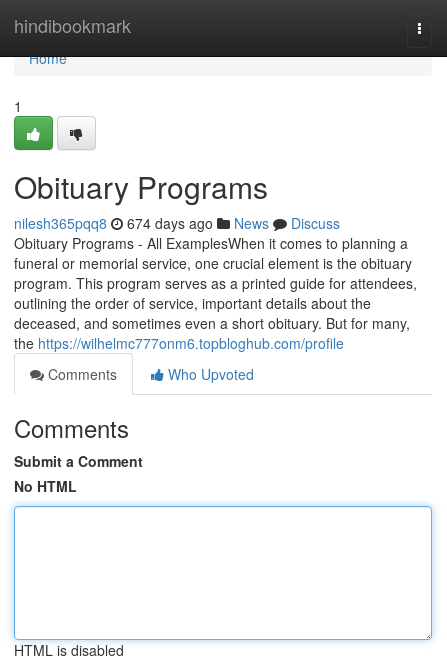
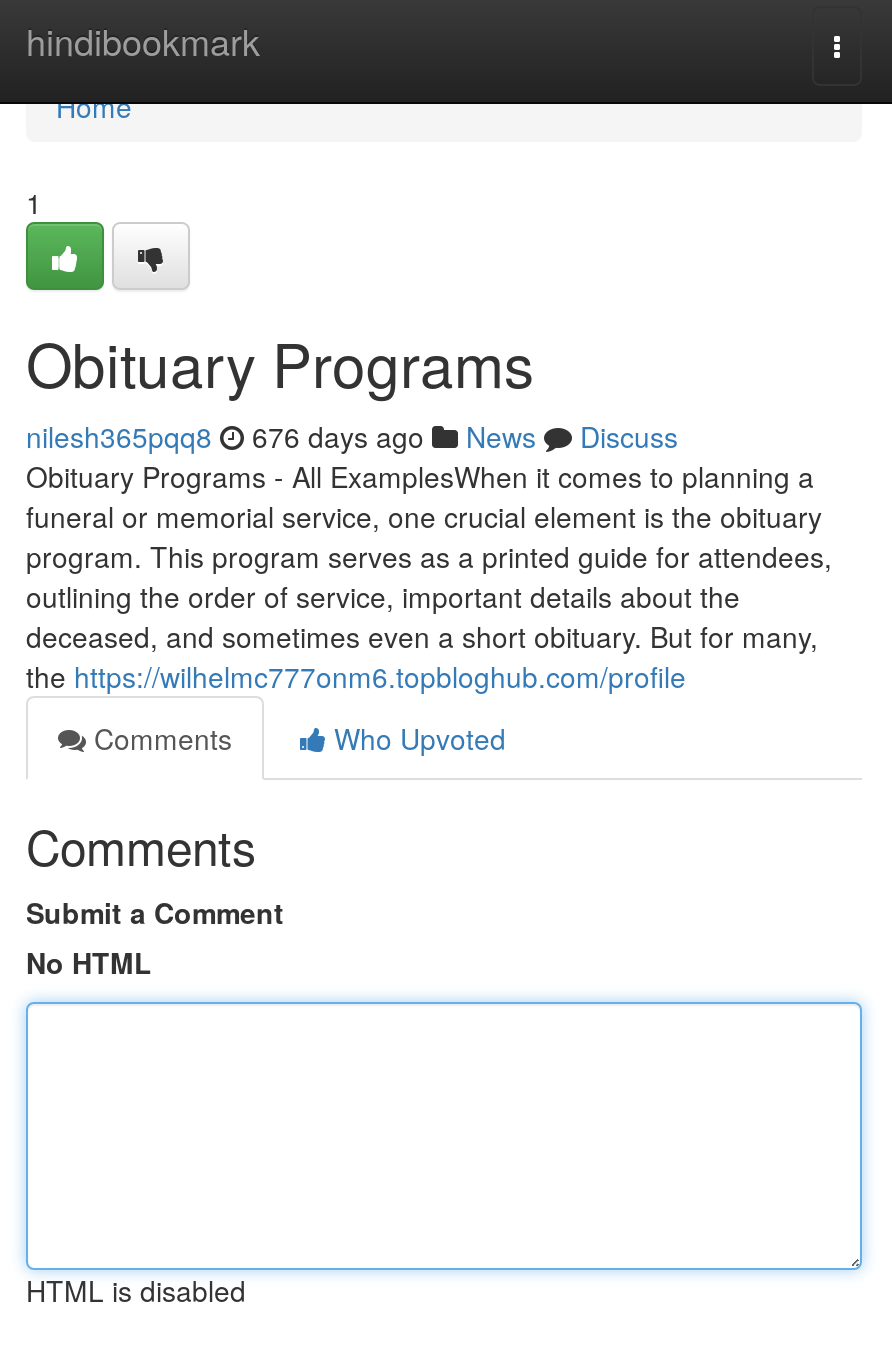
[14,213,340,233] nilesh365pqq8 674 days ago News Discuss -> [26,416,678,456] nilesh365pqq8 676 days ago News Discuss

